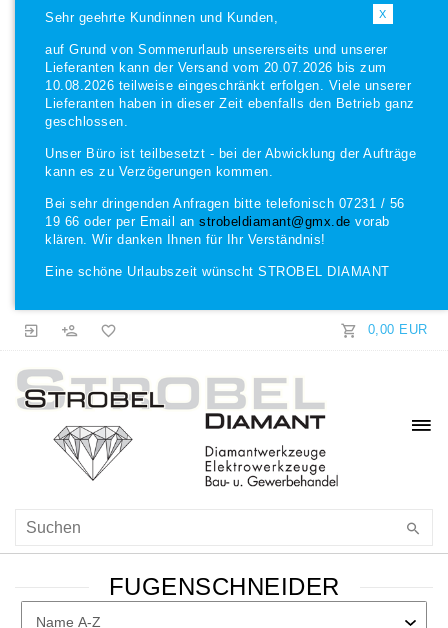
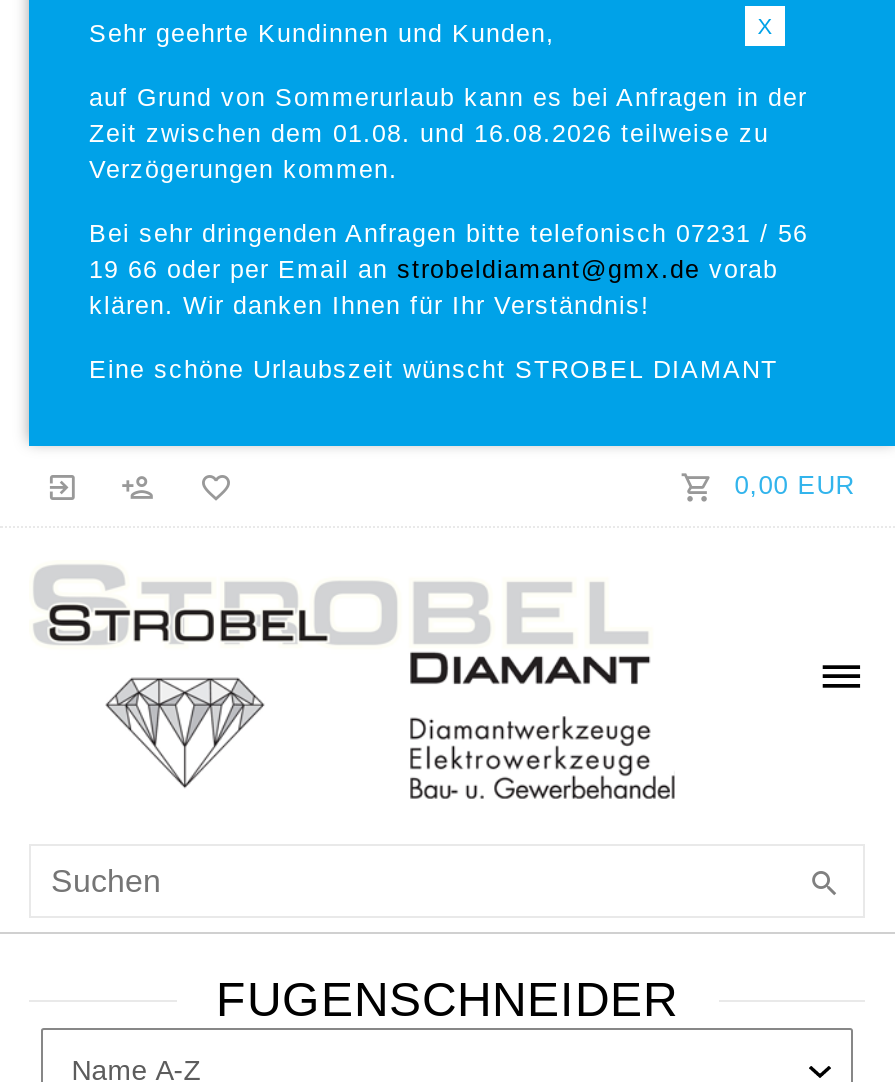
[45,43,416,179] auf Grund von Sommerurlaub unsererseits und unserer | Lieferanten kann der Versand vom 20.07.2026 bis zum | 10.08.2026 teilweise eingeschränkt erfolgen. Viele unserer | Lieferanten haben in dieser Zeit ebenfalls den Betrieb ganz | geschlossen. | Unser Büro ist teilbesetzt - bei der Abwicklung der Aufträge | kann es zu Verzögerungen kommen. -> [89,84,807,184] auf Grund von Sommerurlaub kann es bei Anfragen in der | Zeit zwischen dem 01.08. und 16.08.2026 teilweise zu | Verzögerungen kommen.

